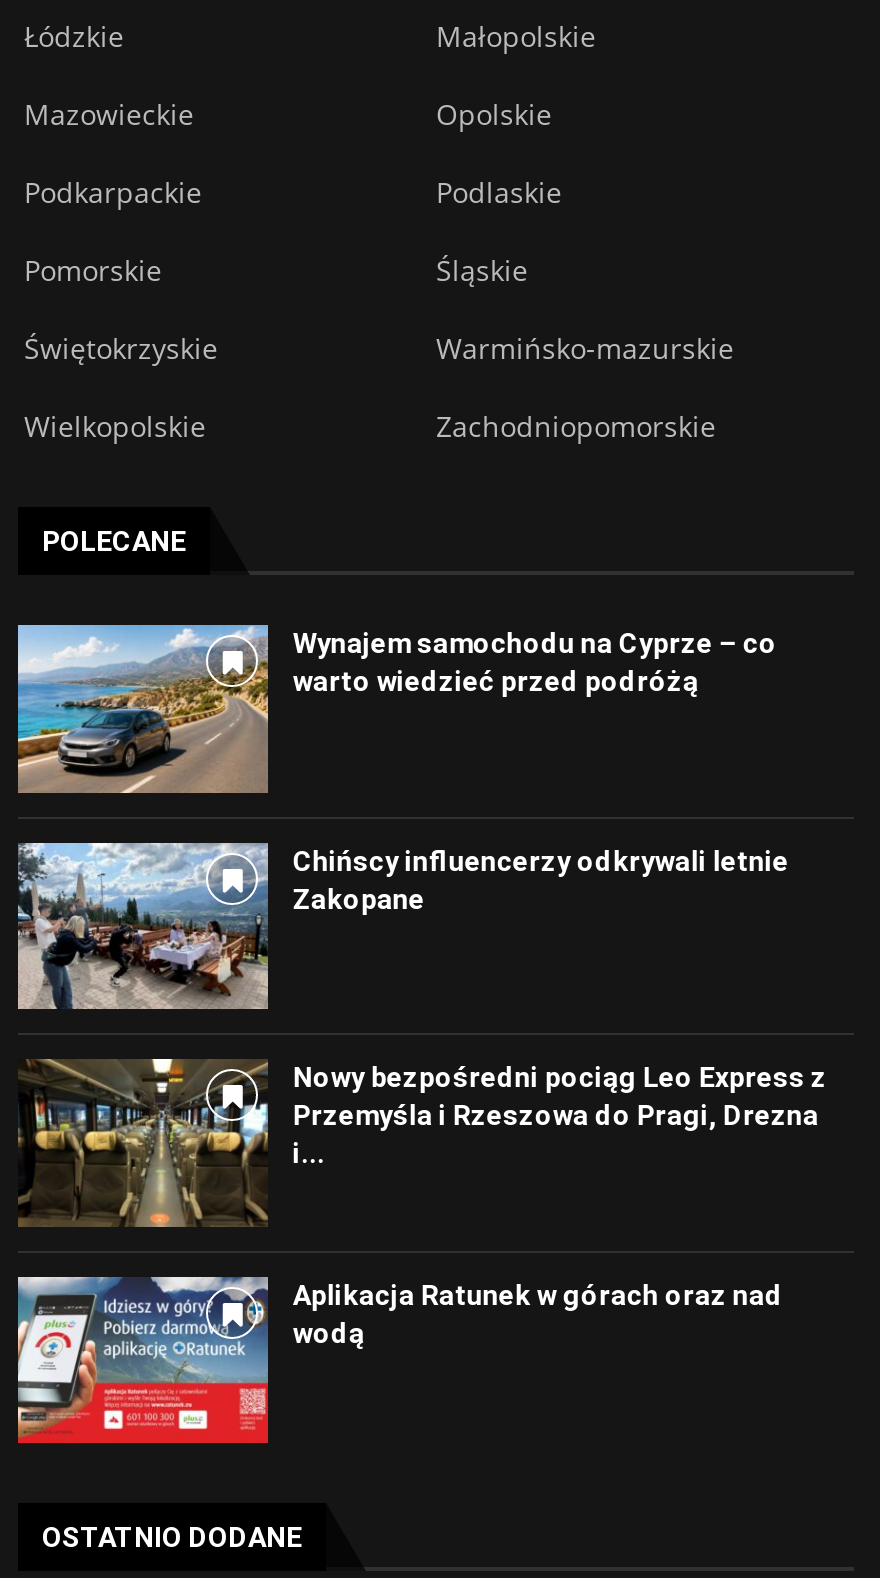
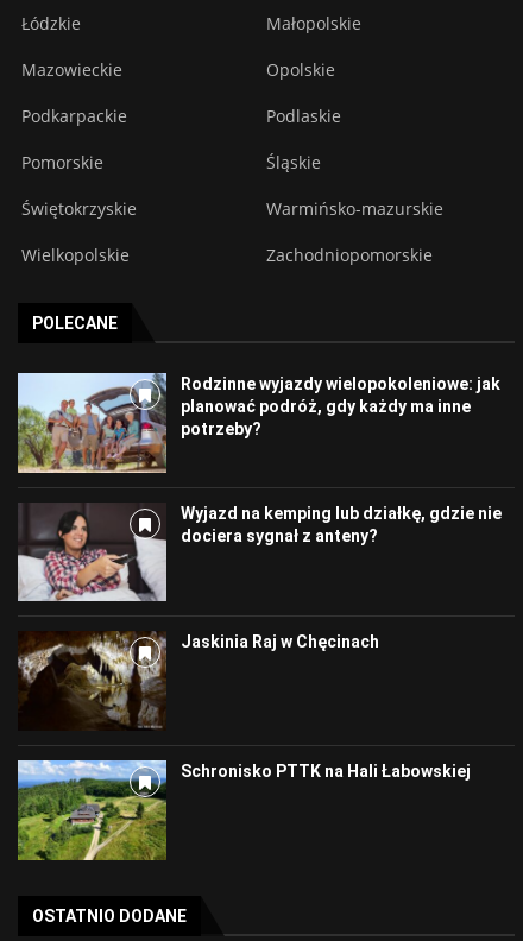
[16,623,777,793] [image] | Wynajem samochodu na Cyprze – co | warto wiedzieć przed podróżą -> [17,372,501,473] [image] | Rodzinne wyjazdy wielopokoleniowe: jak | planować podróż, gdy każdy ma inne | potrzeby?
[16,841,789,1009] [image] | Chińscy influencerzy odkrywali letnie | Zakopane -> [18,503,502,602] [image] | Wyjazd na kemping lub działkę, gdzie nie | dociera sygnał z anteny?
[18,1057,827,1229] [image] | Nowy bezpośredni pociąg Leo Express z | Przemyśla i Rzeszowa do Pragi, Drezna | i... -> [17,631,380,731] [image] | Jaskinia Raj w Chęcinach
[16,1275,783,1445] [image] | Aplikacja Ratunek w górach oraz nad | wodą -> [17,759,471,861] [image] | Schronisko PTTK na Hali Łabowskiej

